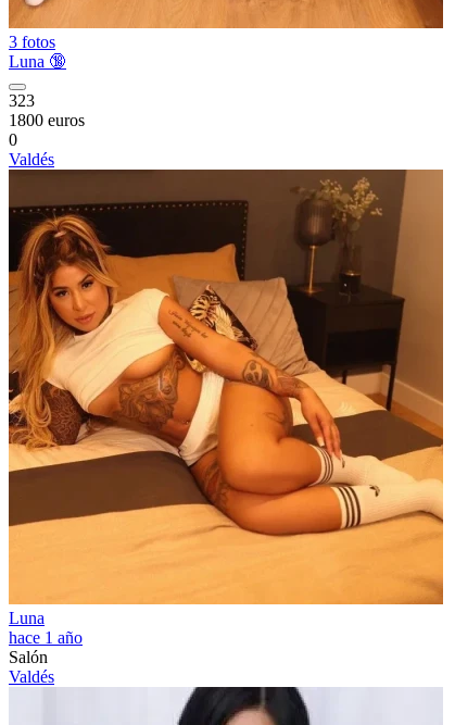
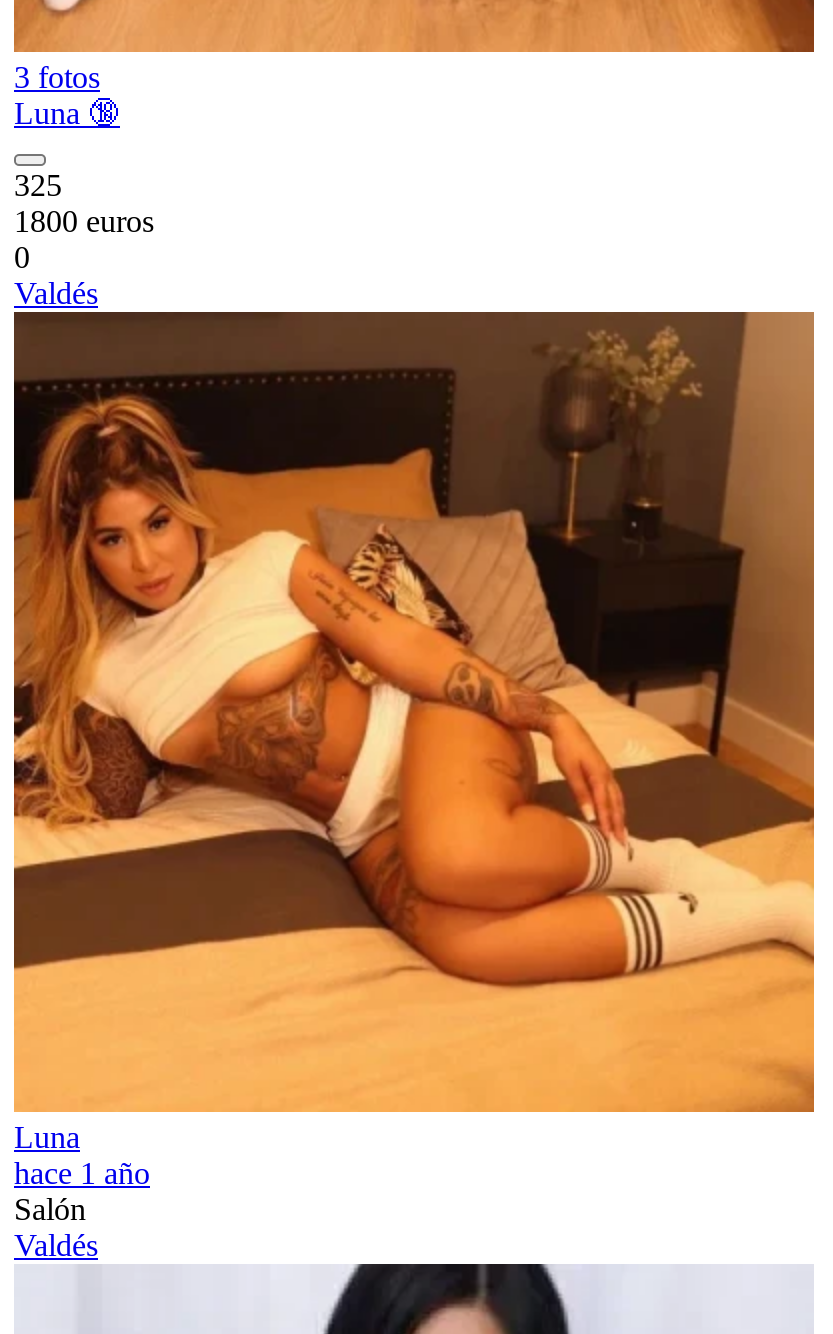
[9,91,35,110] 323 -> [14,168,62,202] 325

